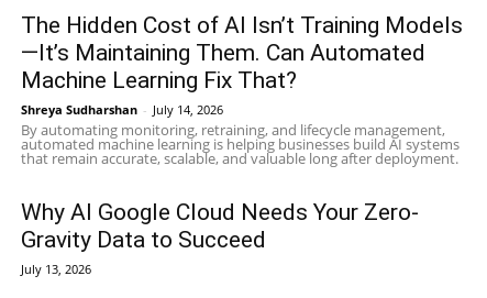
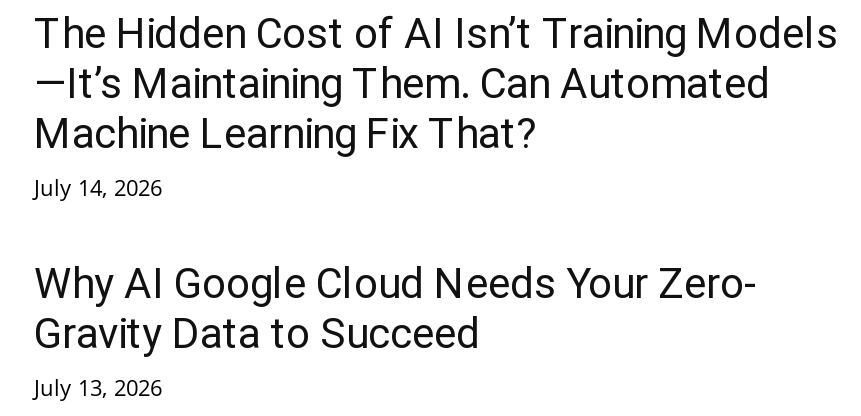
[21,101,460,168] Shreya Sudharshan - July 14, 2026 | By automating monitoring, retraining, and lifecycle management, | automated machine learning is helping businesses build AI systems | that remain accurate, scalable, and valuable long after deployment. -> [34,172,162,202] July 14, 2026

